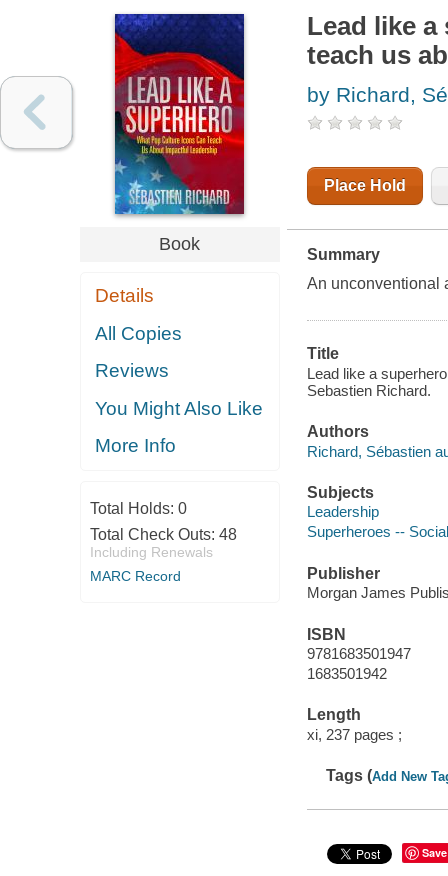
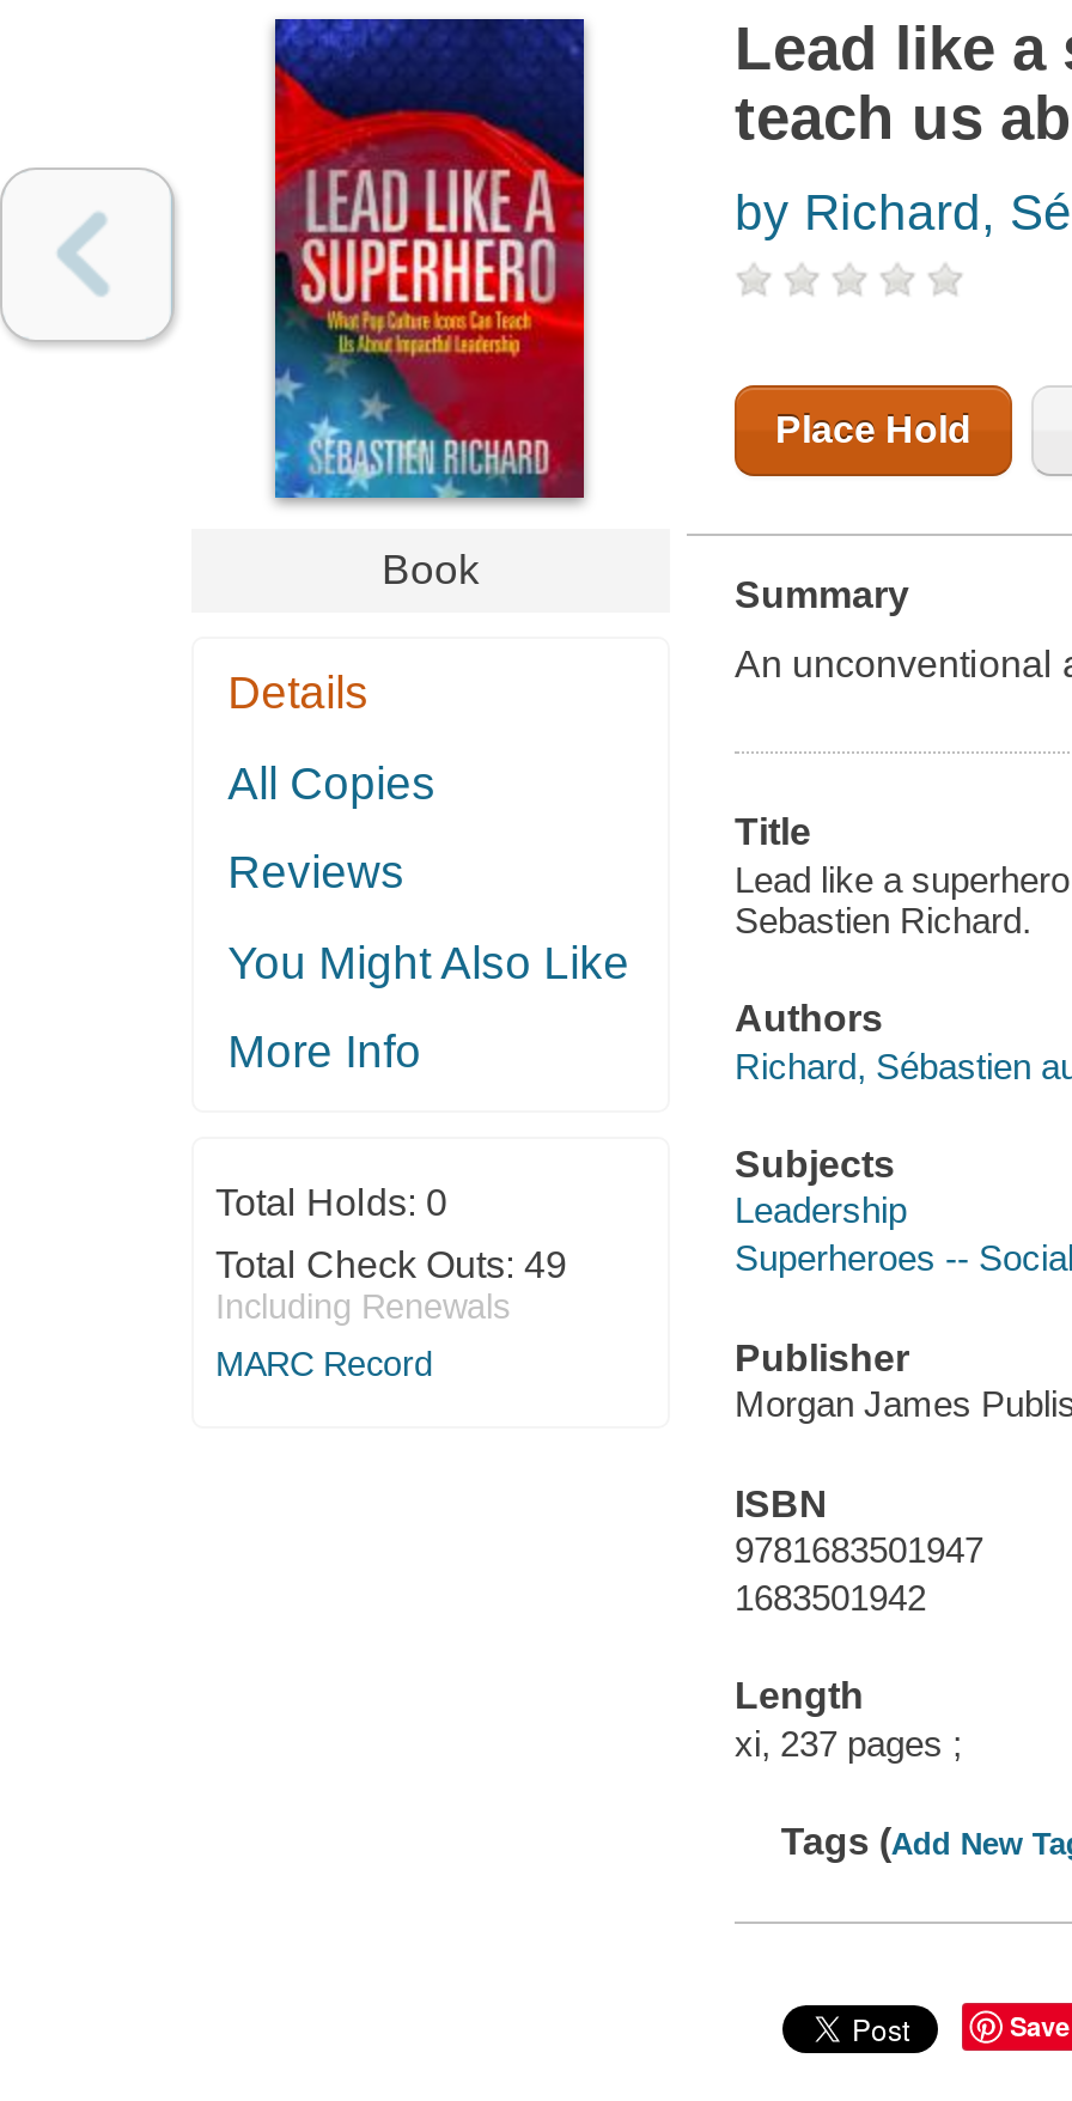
[90,526,237,543] Total Check Outs: 48 -> [215,1243,567,1284] Total Check Outs: 49

